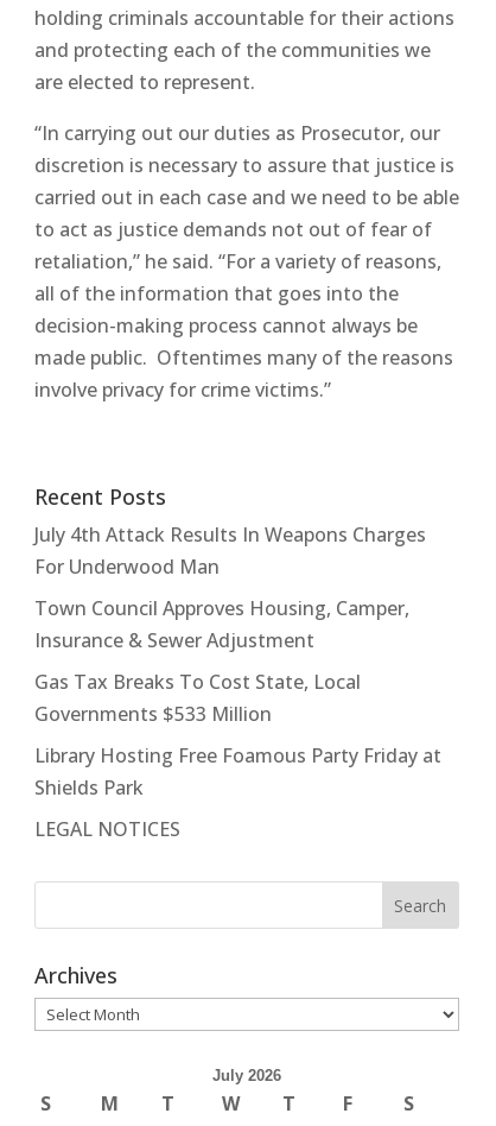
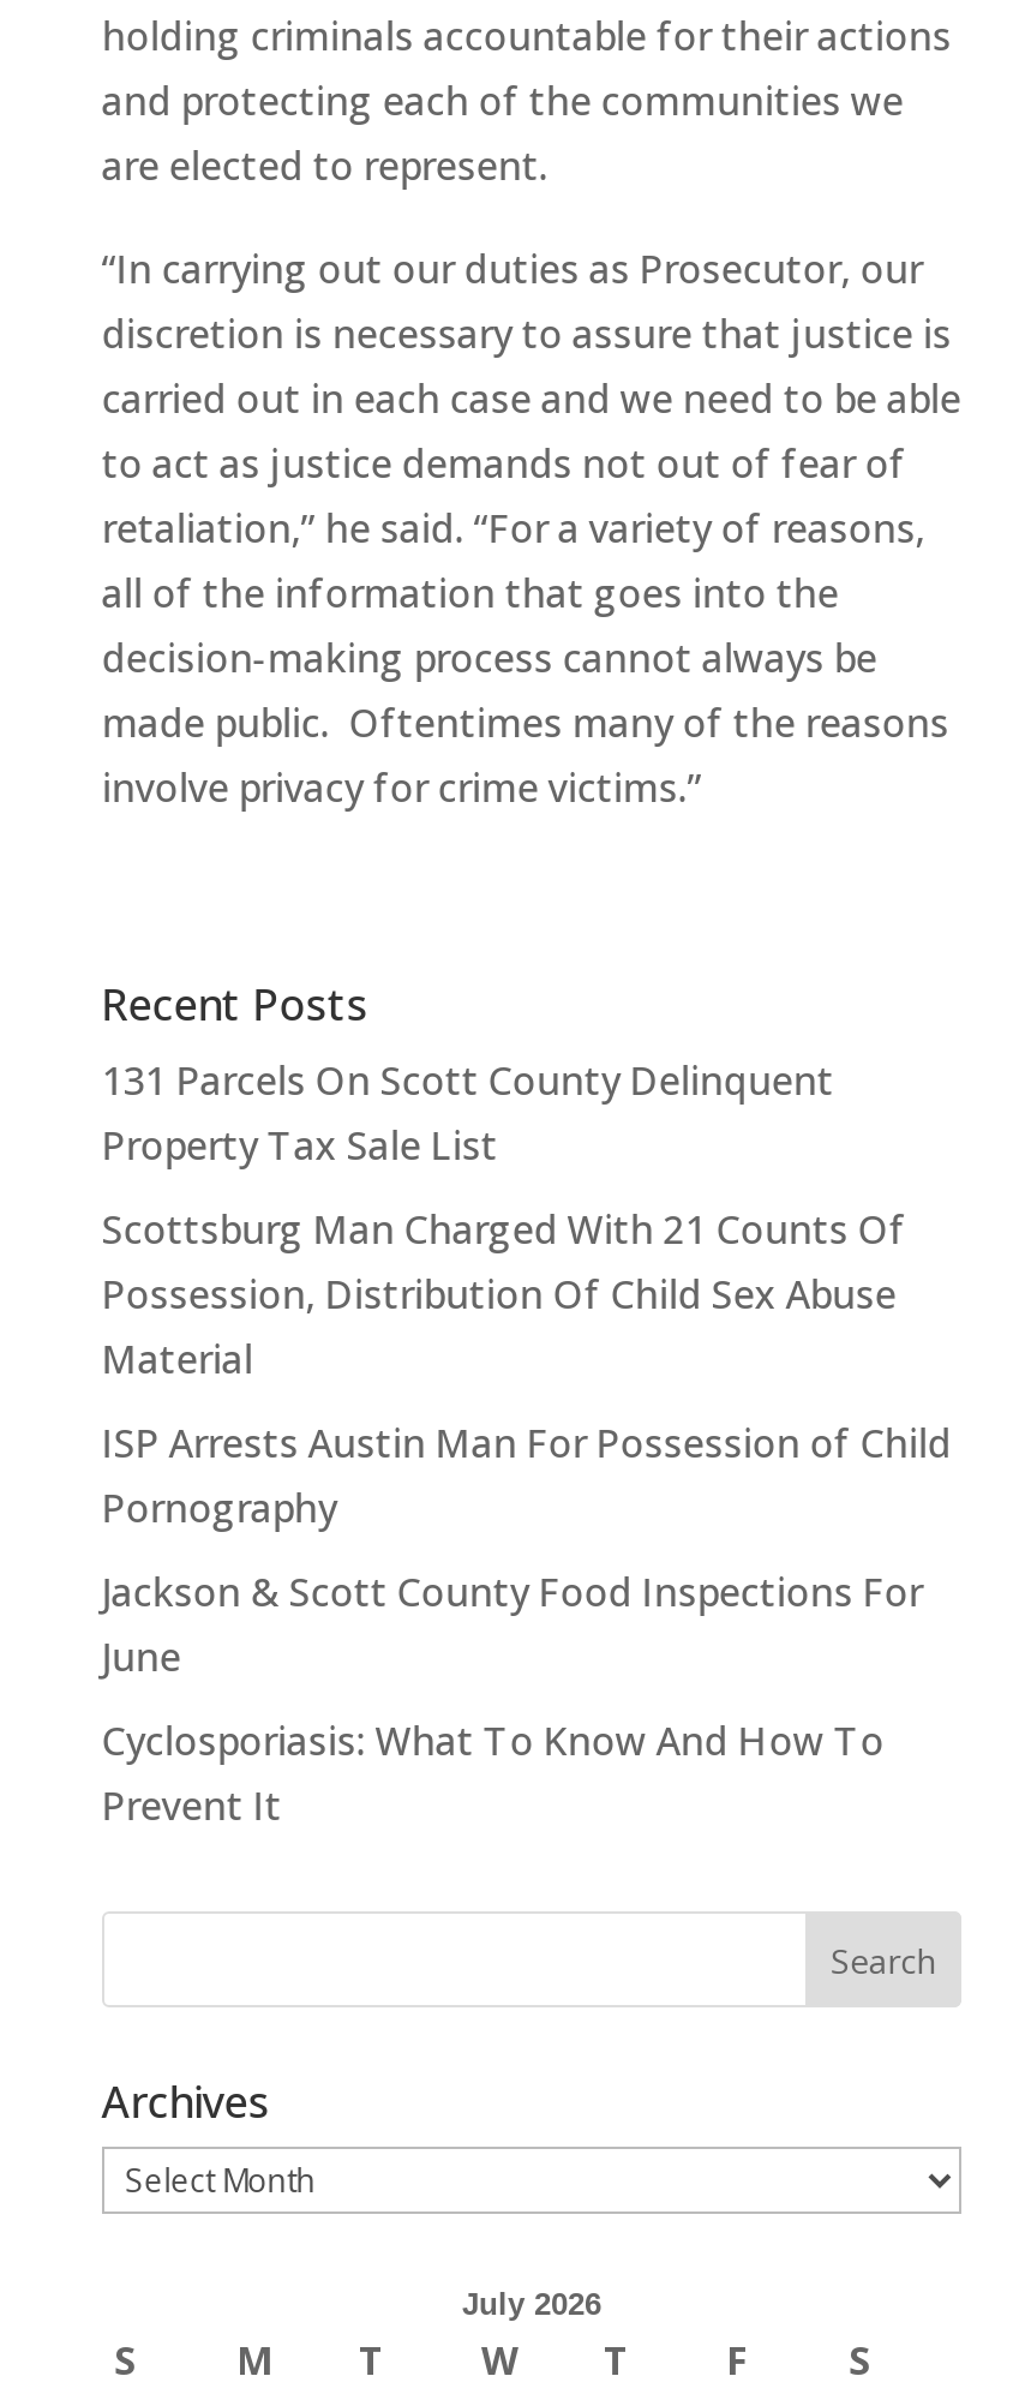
[34,521,426,580] July 4th Attack Results In Weapons Charges | For Underwood Man -> [102,1054,834,1172] 131 Parcels On Scott County Delinquent | Property Tax Sale List
[34,595,409,653] Town Council Approves Housing, Camper, | Insurance & Sewer Adjustment -> [102,1203,906,1385] Scottsburg Man Charged With 21 Counts Of | Possession, Distribution Of Child Sex Abuse | Material
[34,669,360,727] Gas Tax Breaks To Cost State, Local | Governments $533 Million -> [102,1417,951,1534] ISP Arrests Austin Man For Possession of Child | Pornography
[34,742,441,801] Library Hosting Free Foamous Party Friday at | Shields Park -> [102,1566,923,1683] Jackson & Scott County Food Inspections For | June
[34,816,180,842] LEGAL NOTICES -> [102,1714,884,1832] Cyclosporiasis: What To Know And How To | Prevent It

